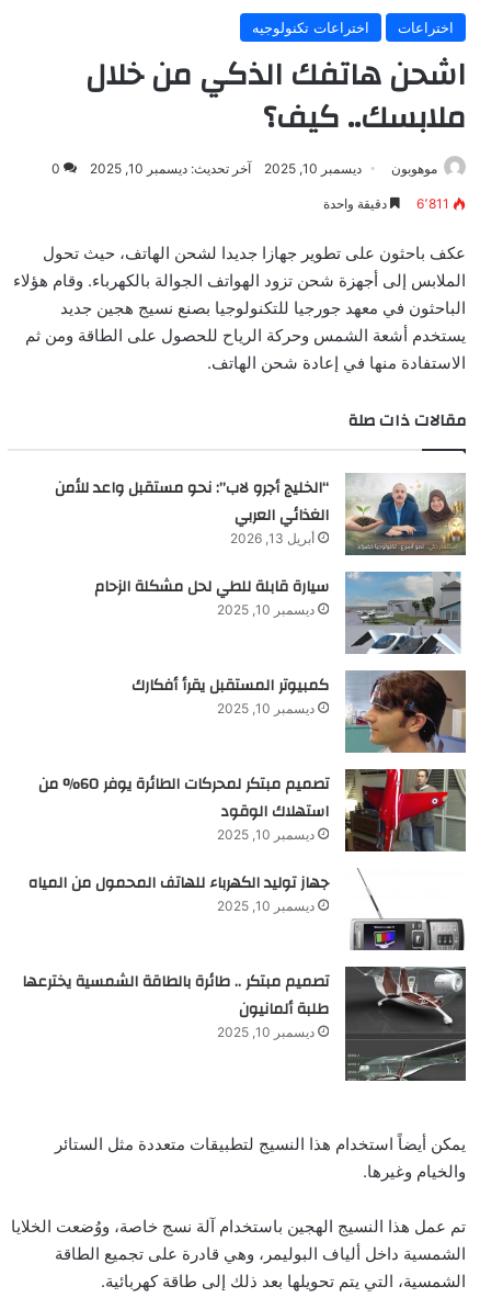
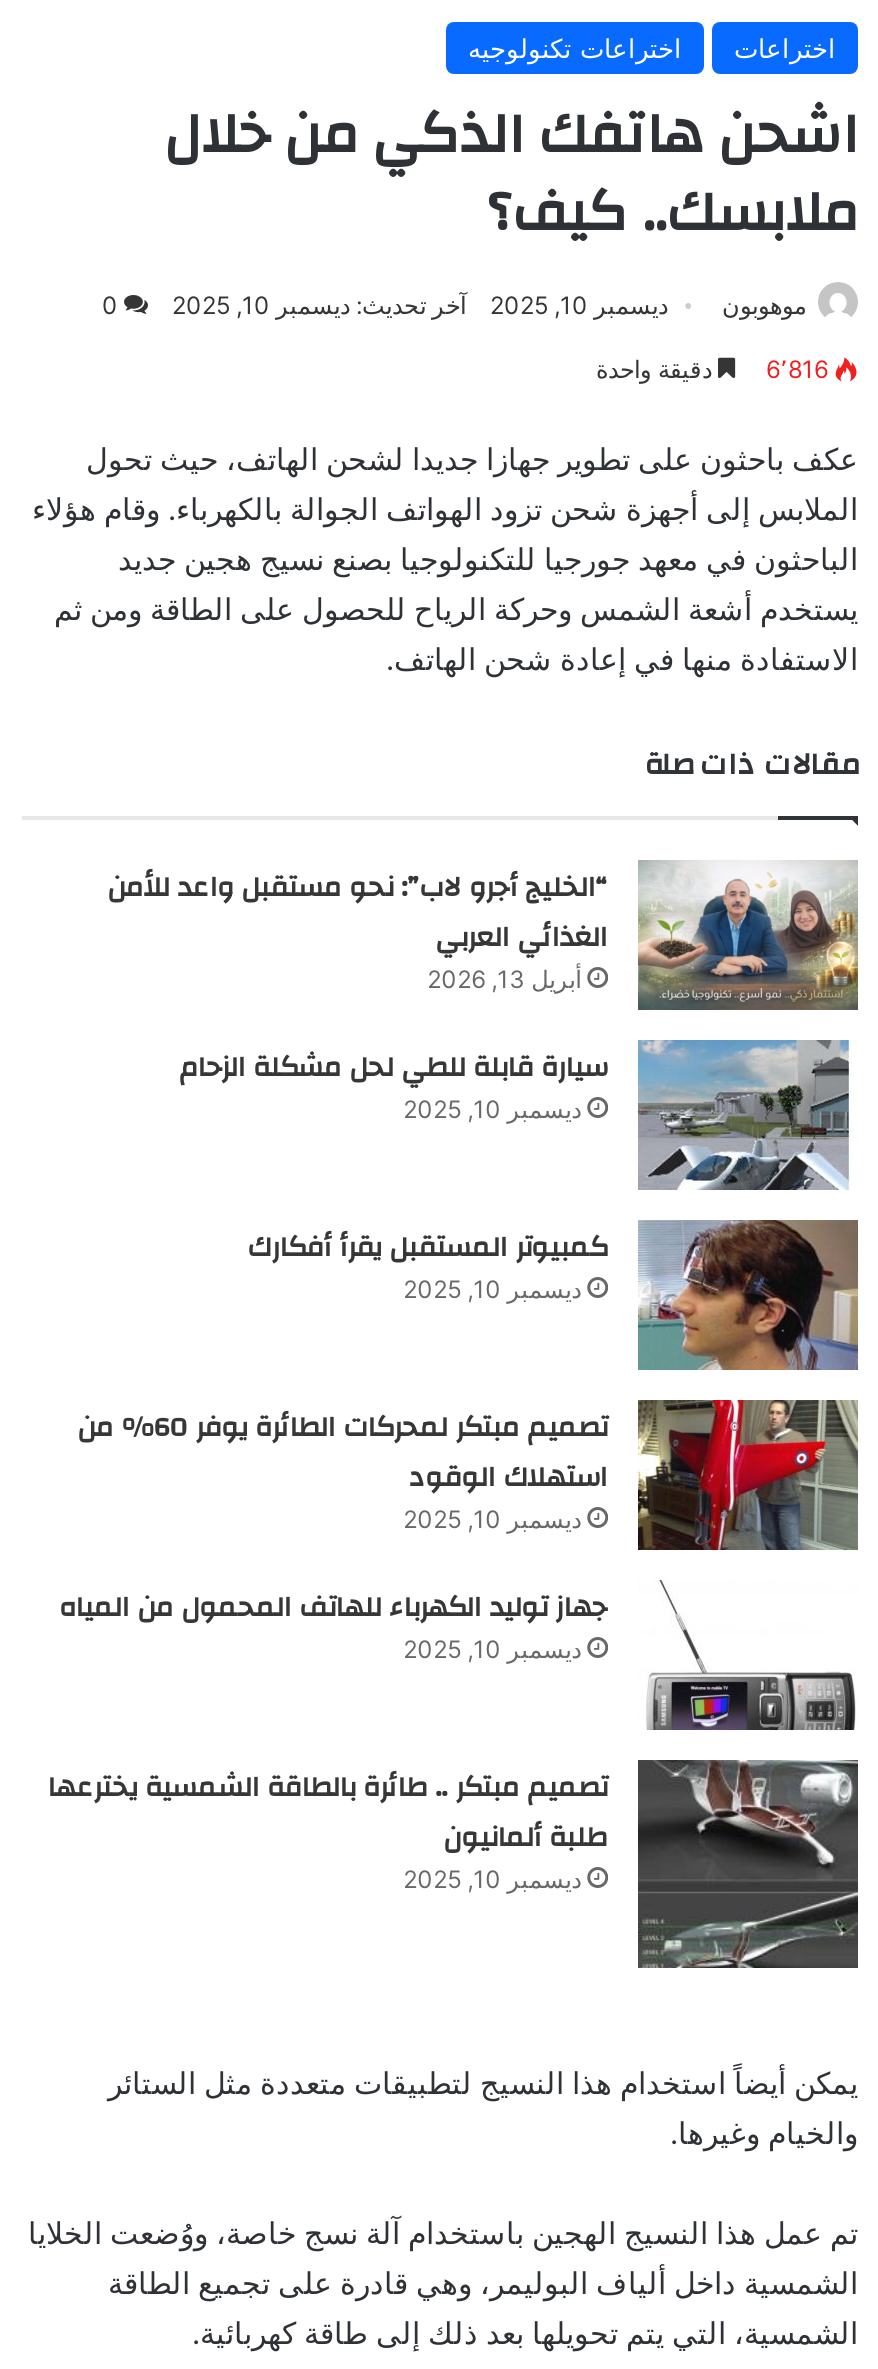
[323,195,449,212] 6٬811 دقيقة واحدة -> [596,354,828,384] 6٬816 دقيقة واحدة

